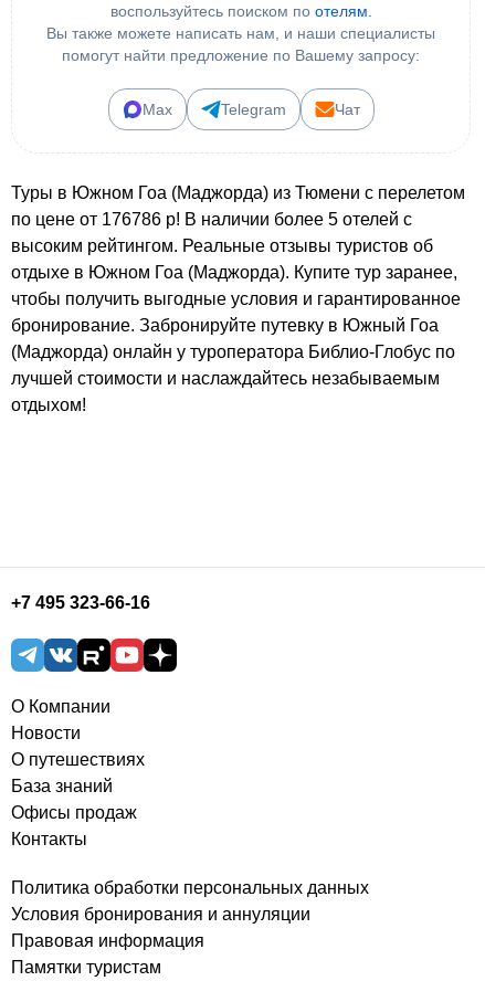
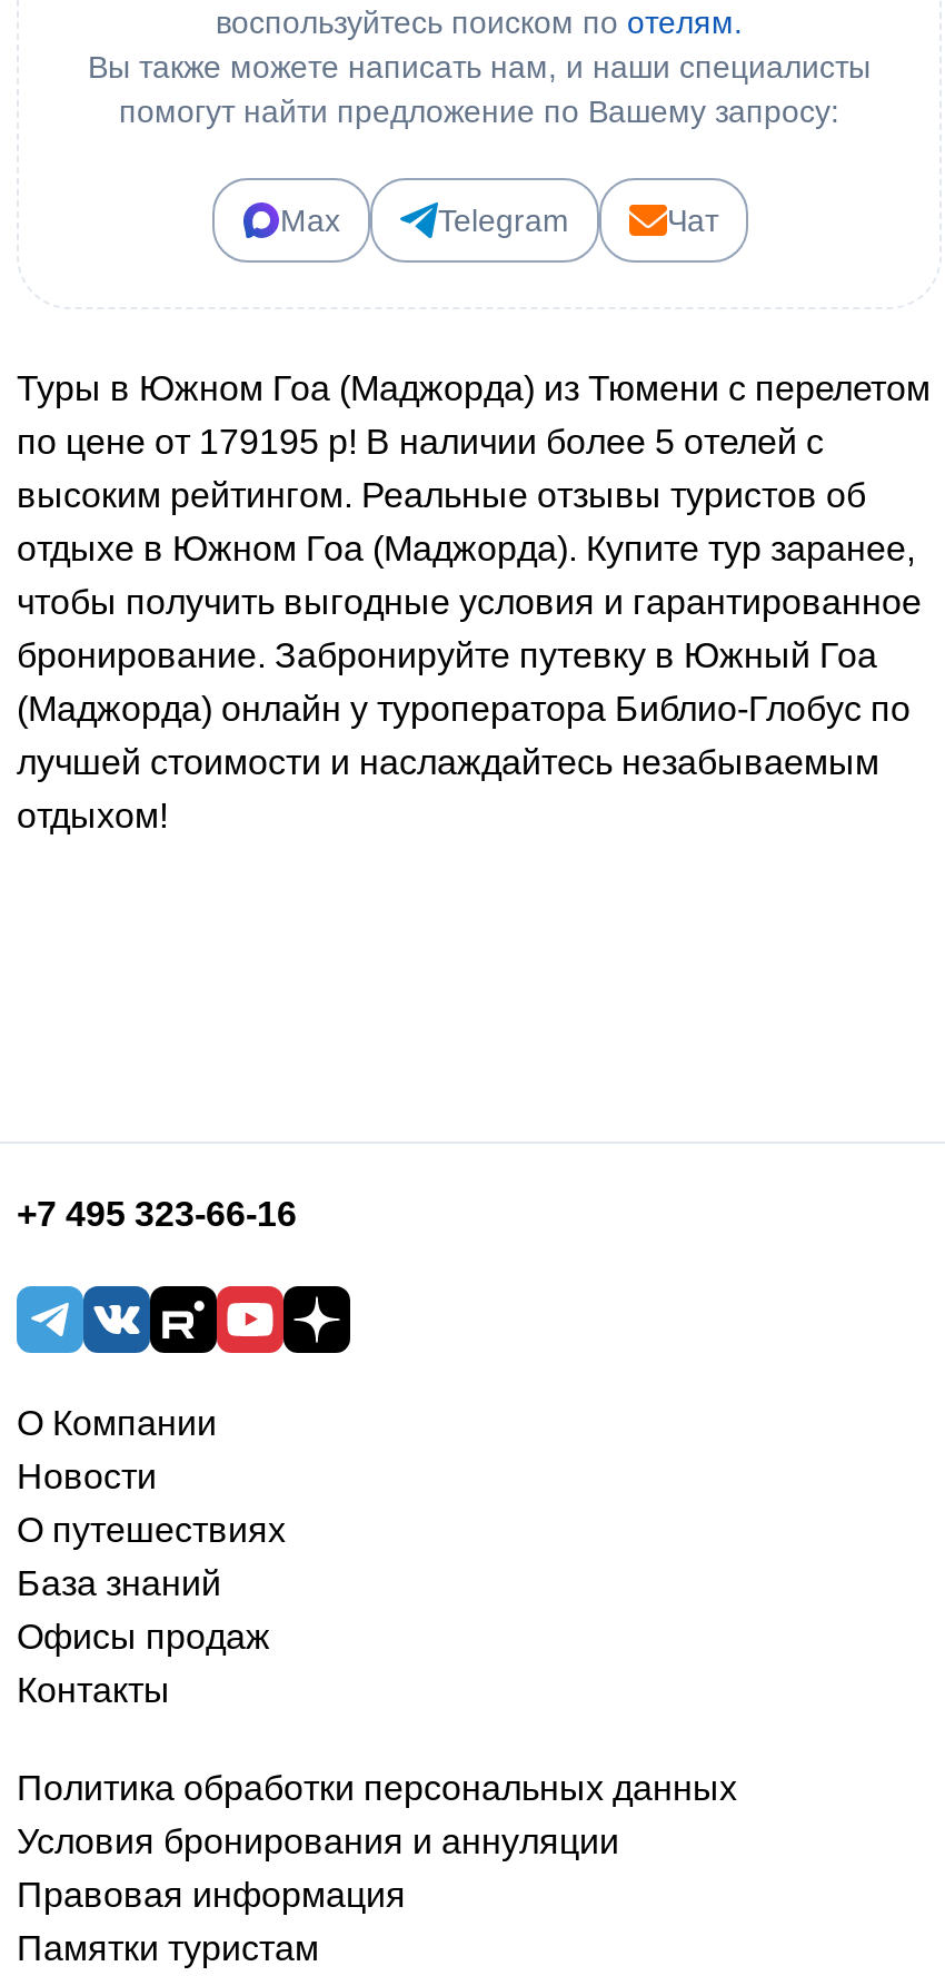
[11,210,412,229] по цене от 176786 р! В наличии более 5 отелей с -> [17,423,824,461] по цене от 179195 р! В наличии более 5 отелей с

